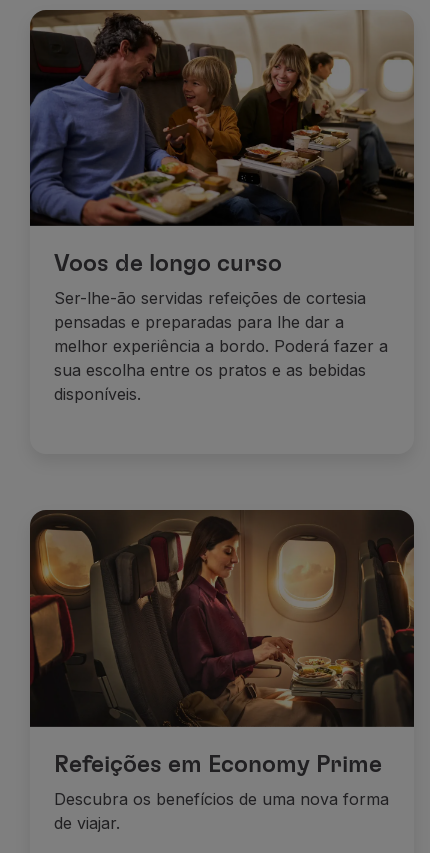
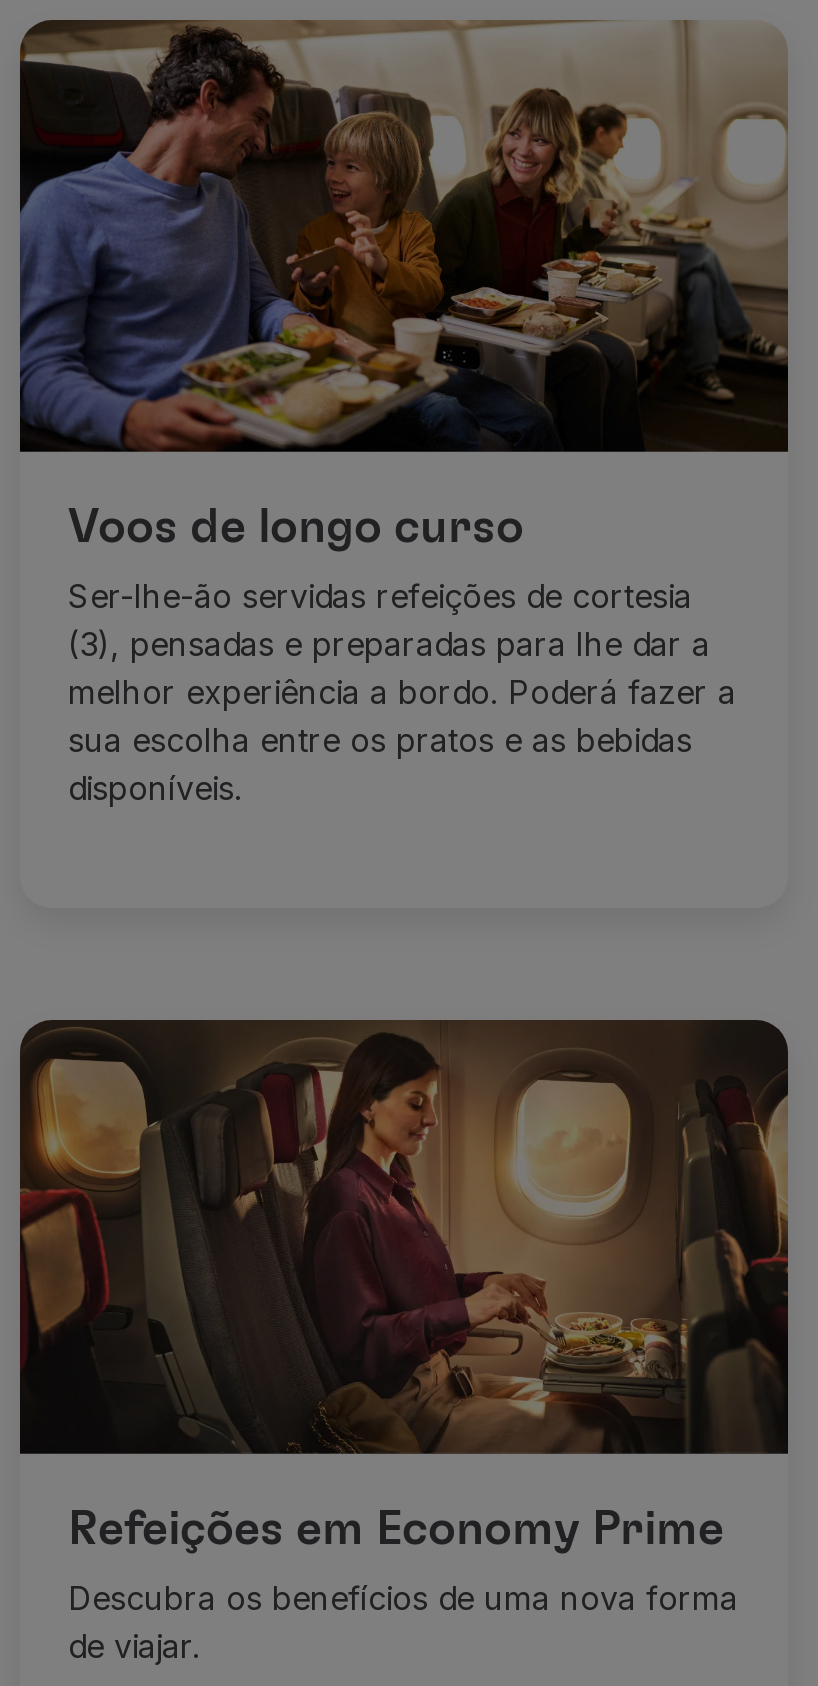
[54,312,344,332] pensadas e preparadas para lhe dar a -> [68,625,710,665] (3), pensadas e preparadas para lhe dar a

